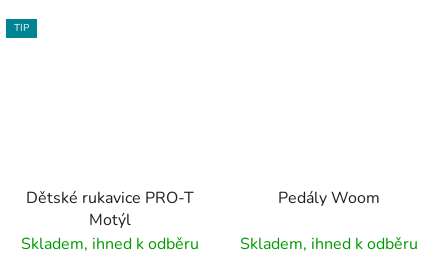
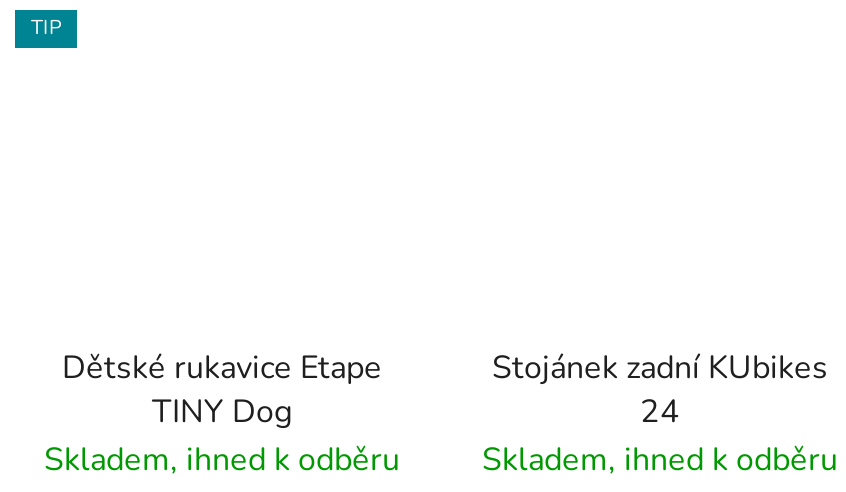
[25,187,193,231] Dětské rukavice PRO-T | Motýl -> [62,346,382,434] Dětské rukavice Etape | TINY Dog
[277,187,379,209] Pedály Woom -> [492,346,828,434] Stojánek zadní KUbikes | 24

